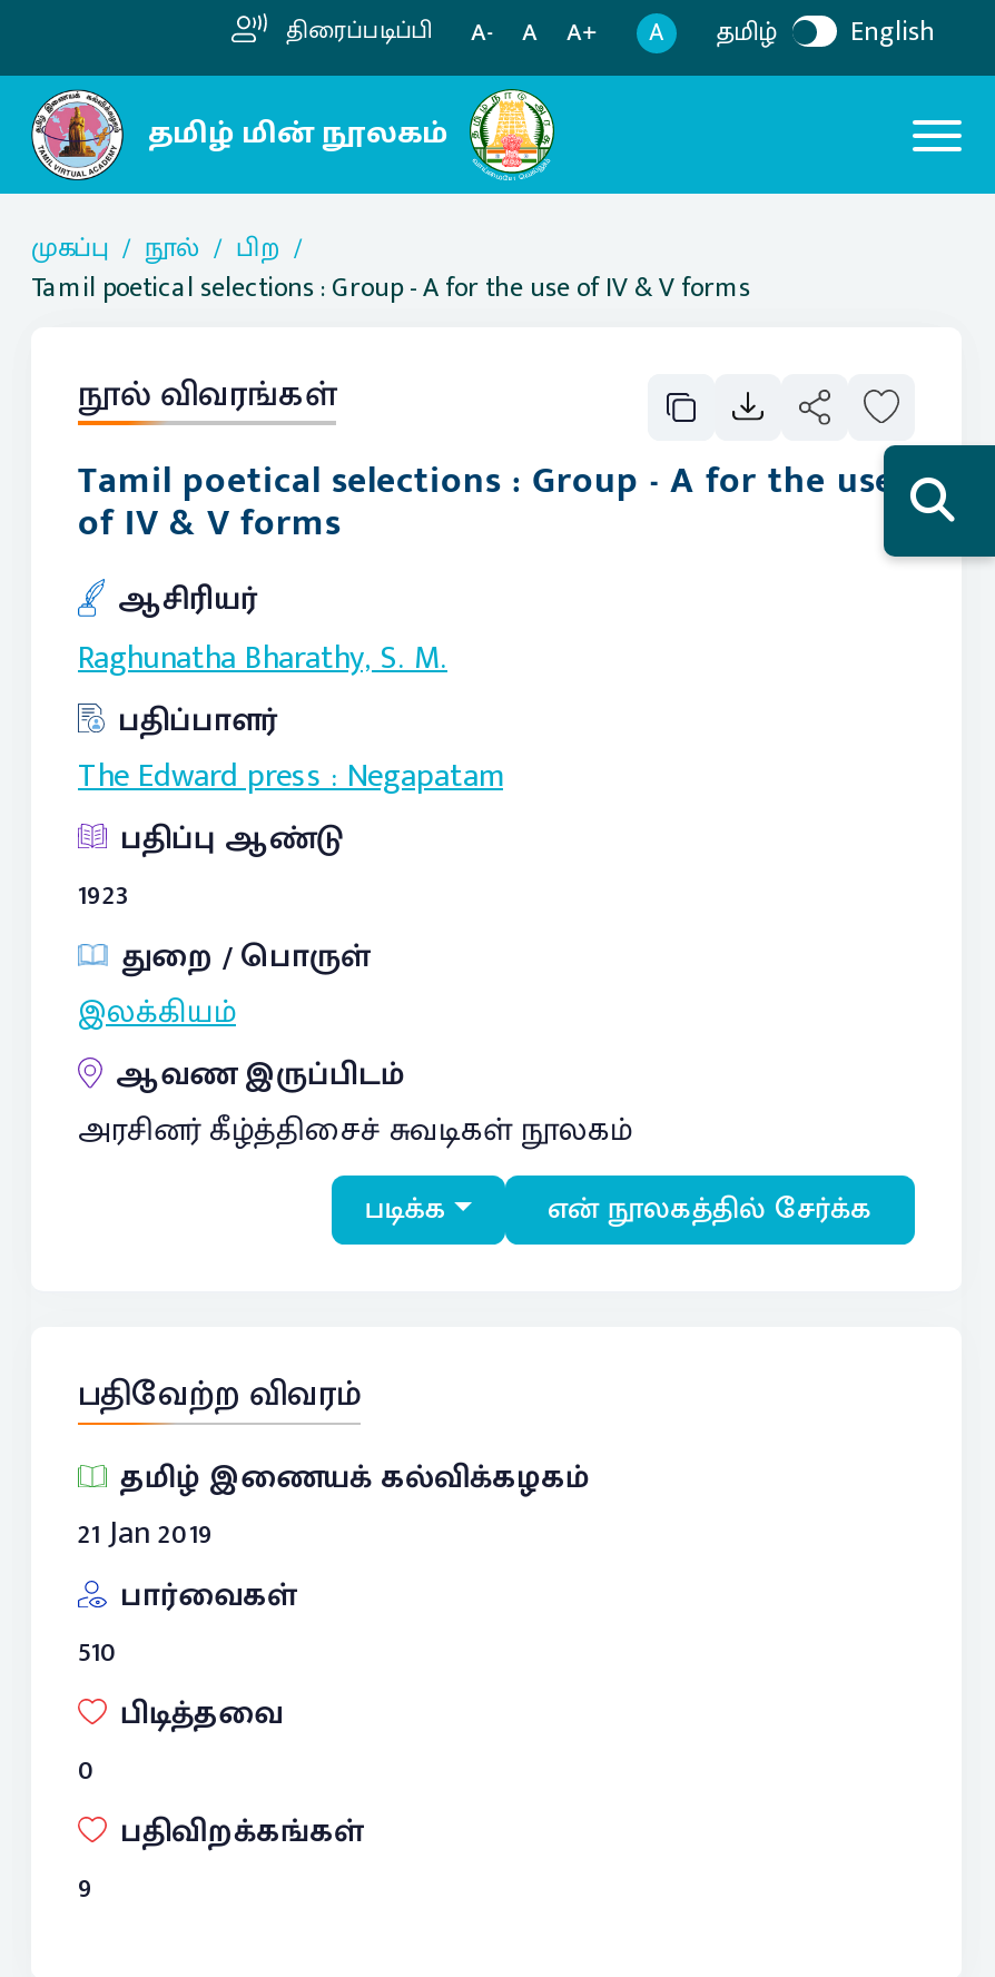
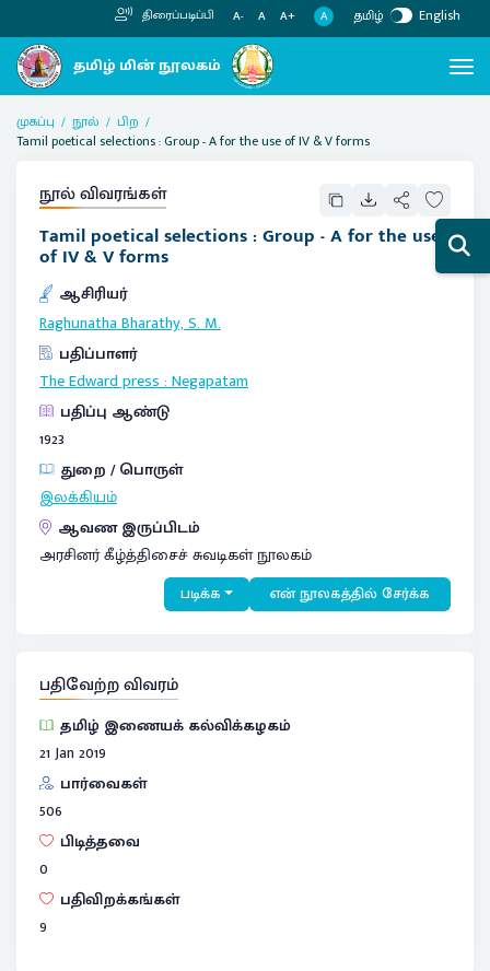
[78,1625,118,1679] 510 -> [39,798,62,824] 506

